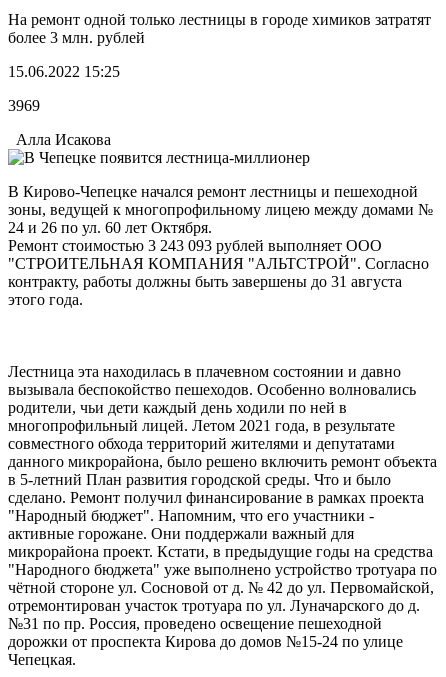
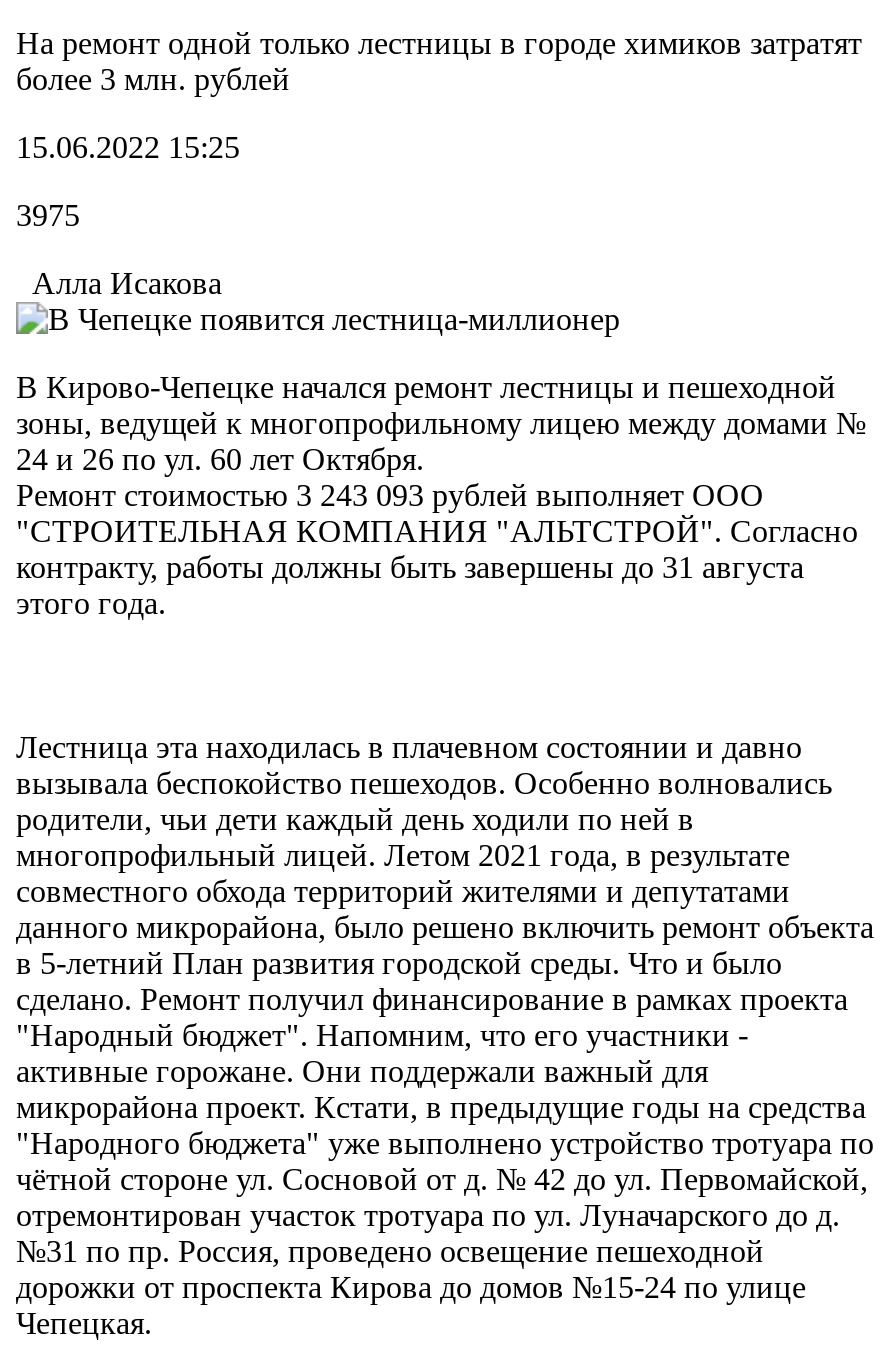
[8,97,40,114] 3969 -> [16,198,80,232] 3975

